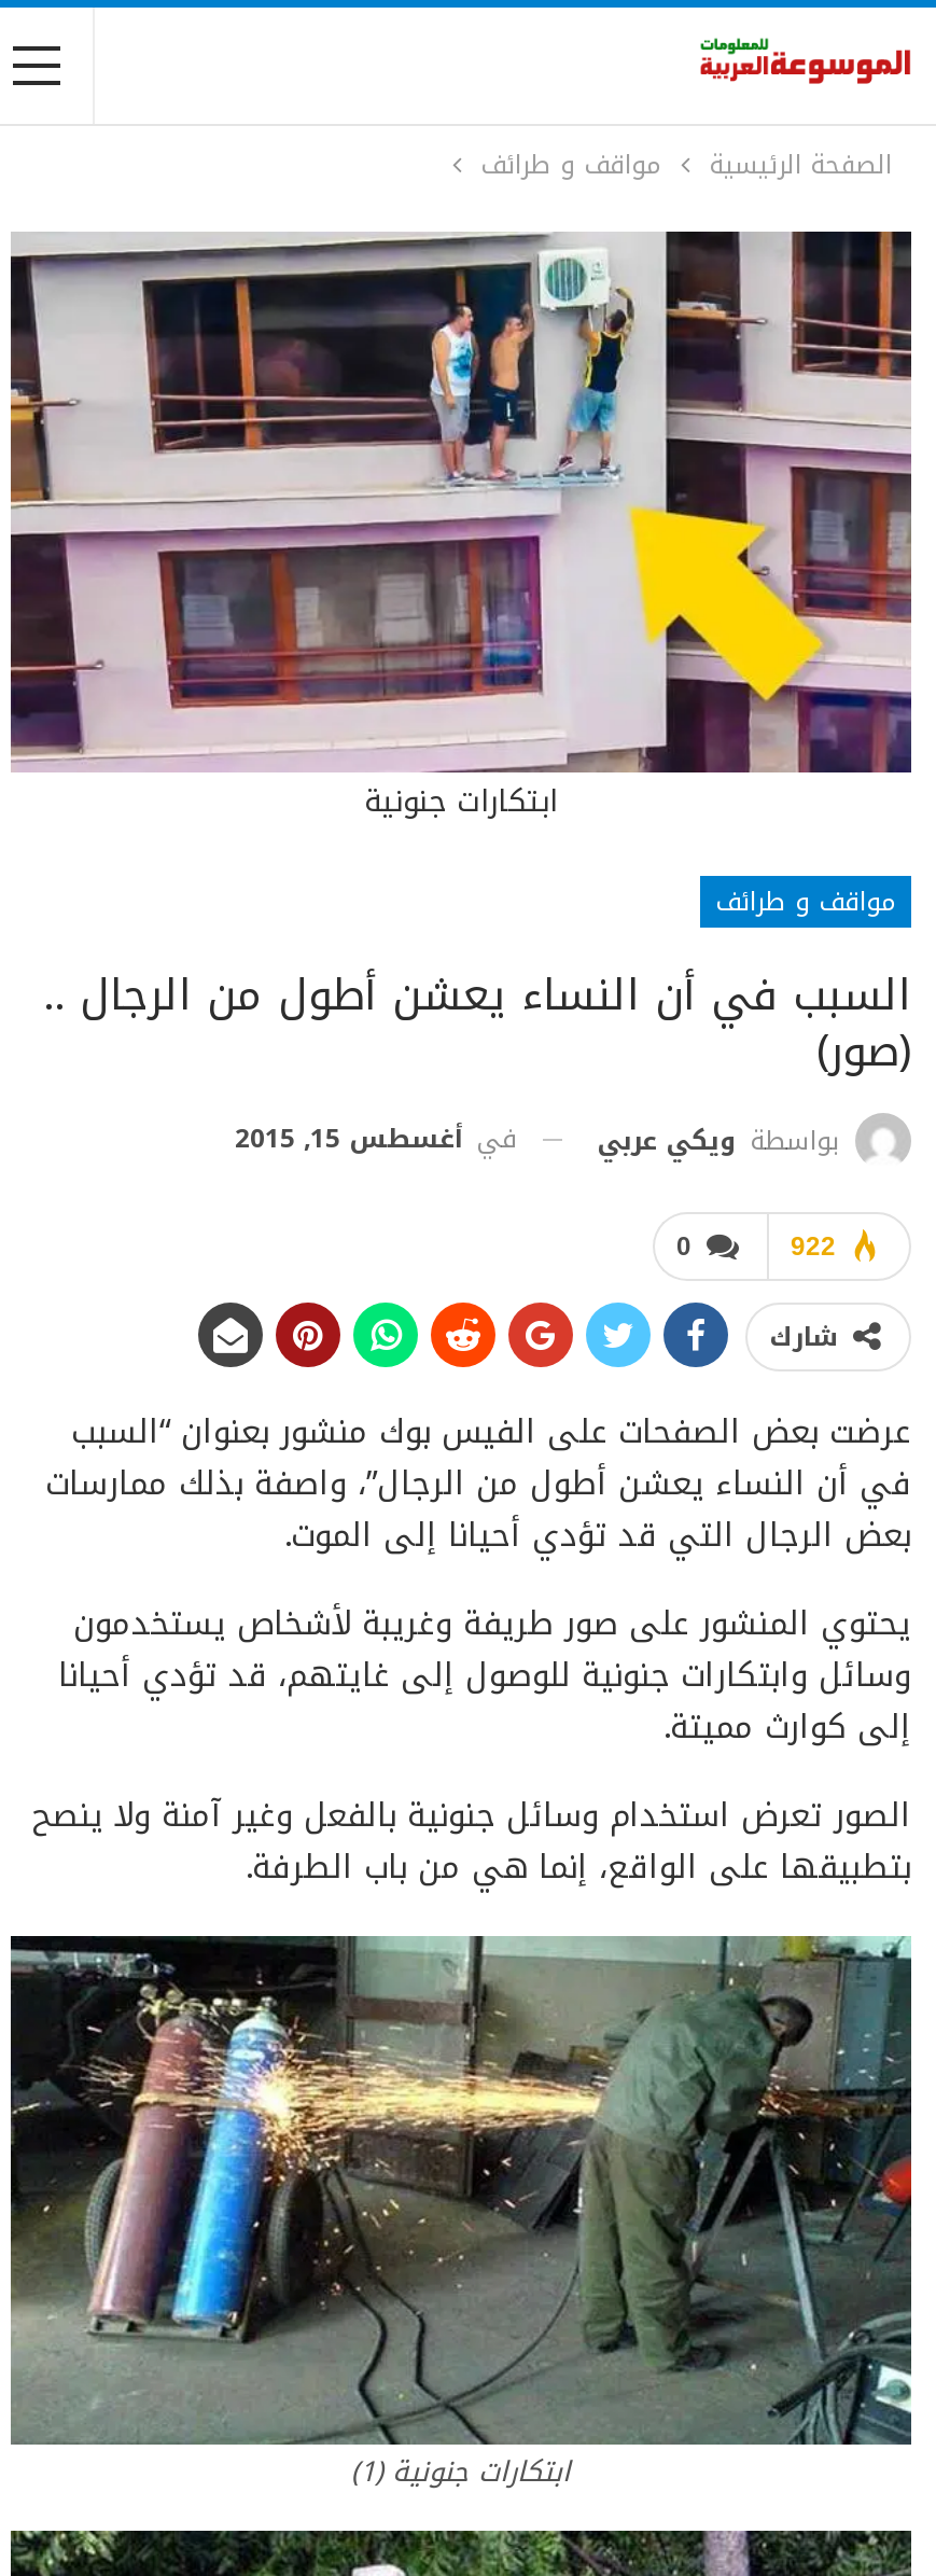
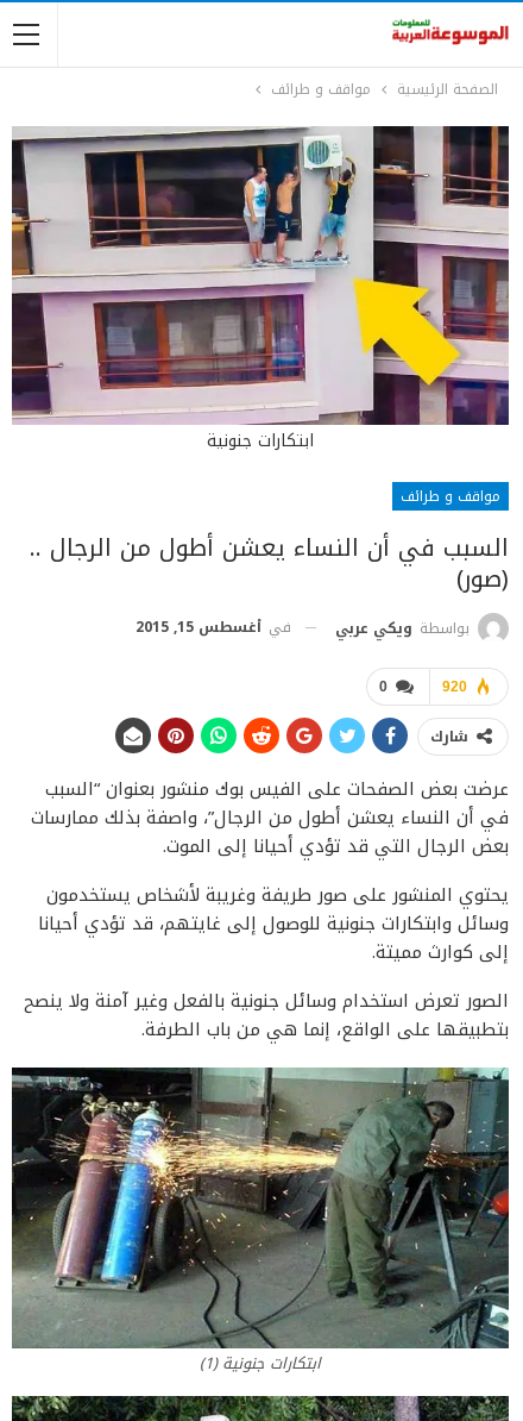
[791,1231,836,1261] 922 -> [442,678,467,695] 920

